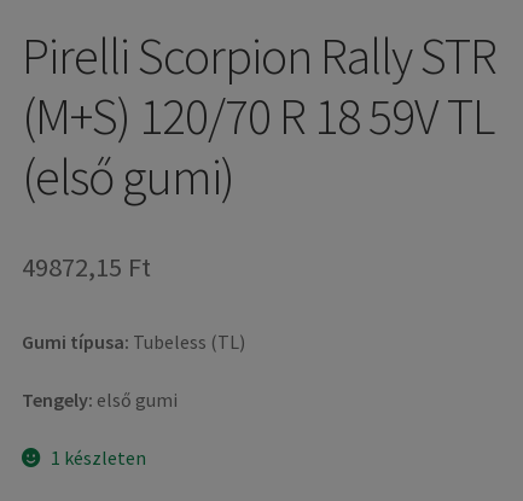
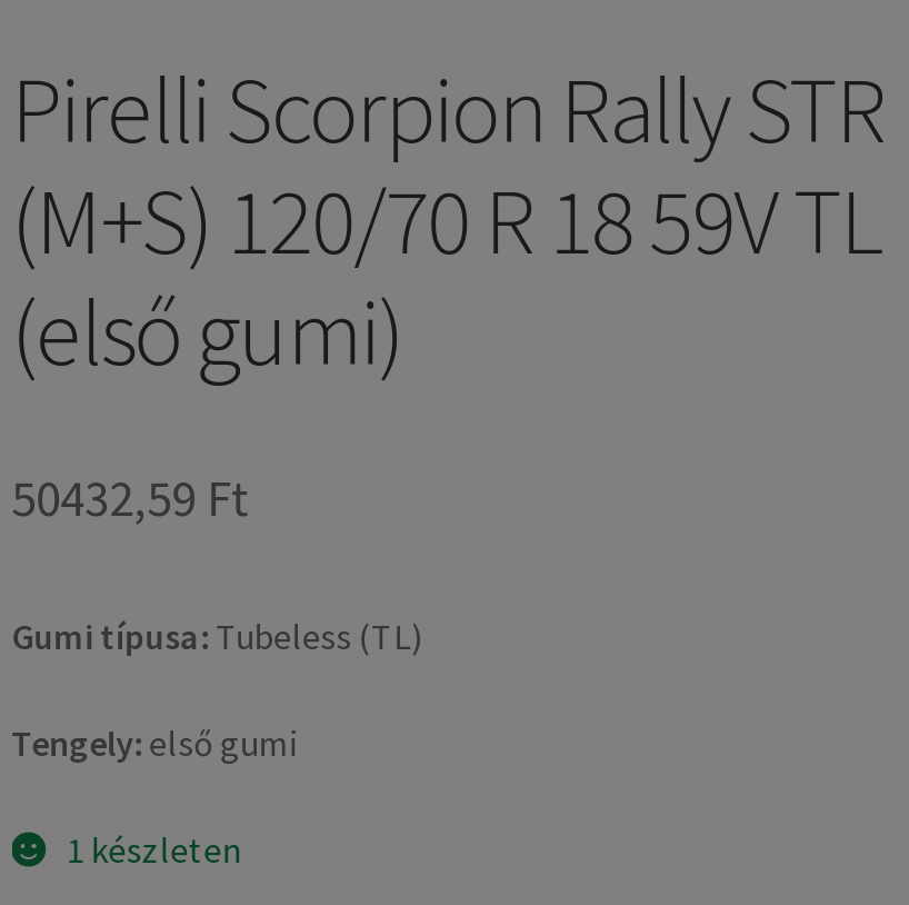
[21,250,150,284] 49872,15 Ft -> [11,467,249,530] 50432,59 Ft

